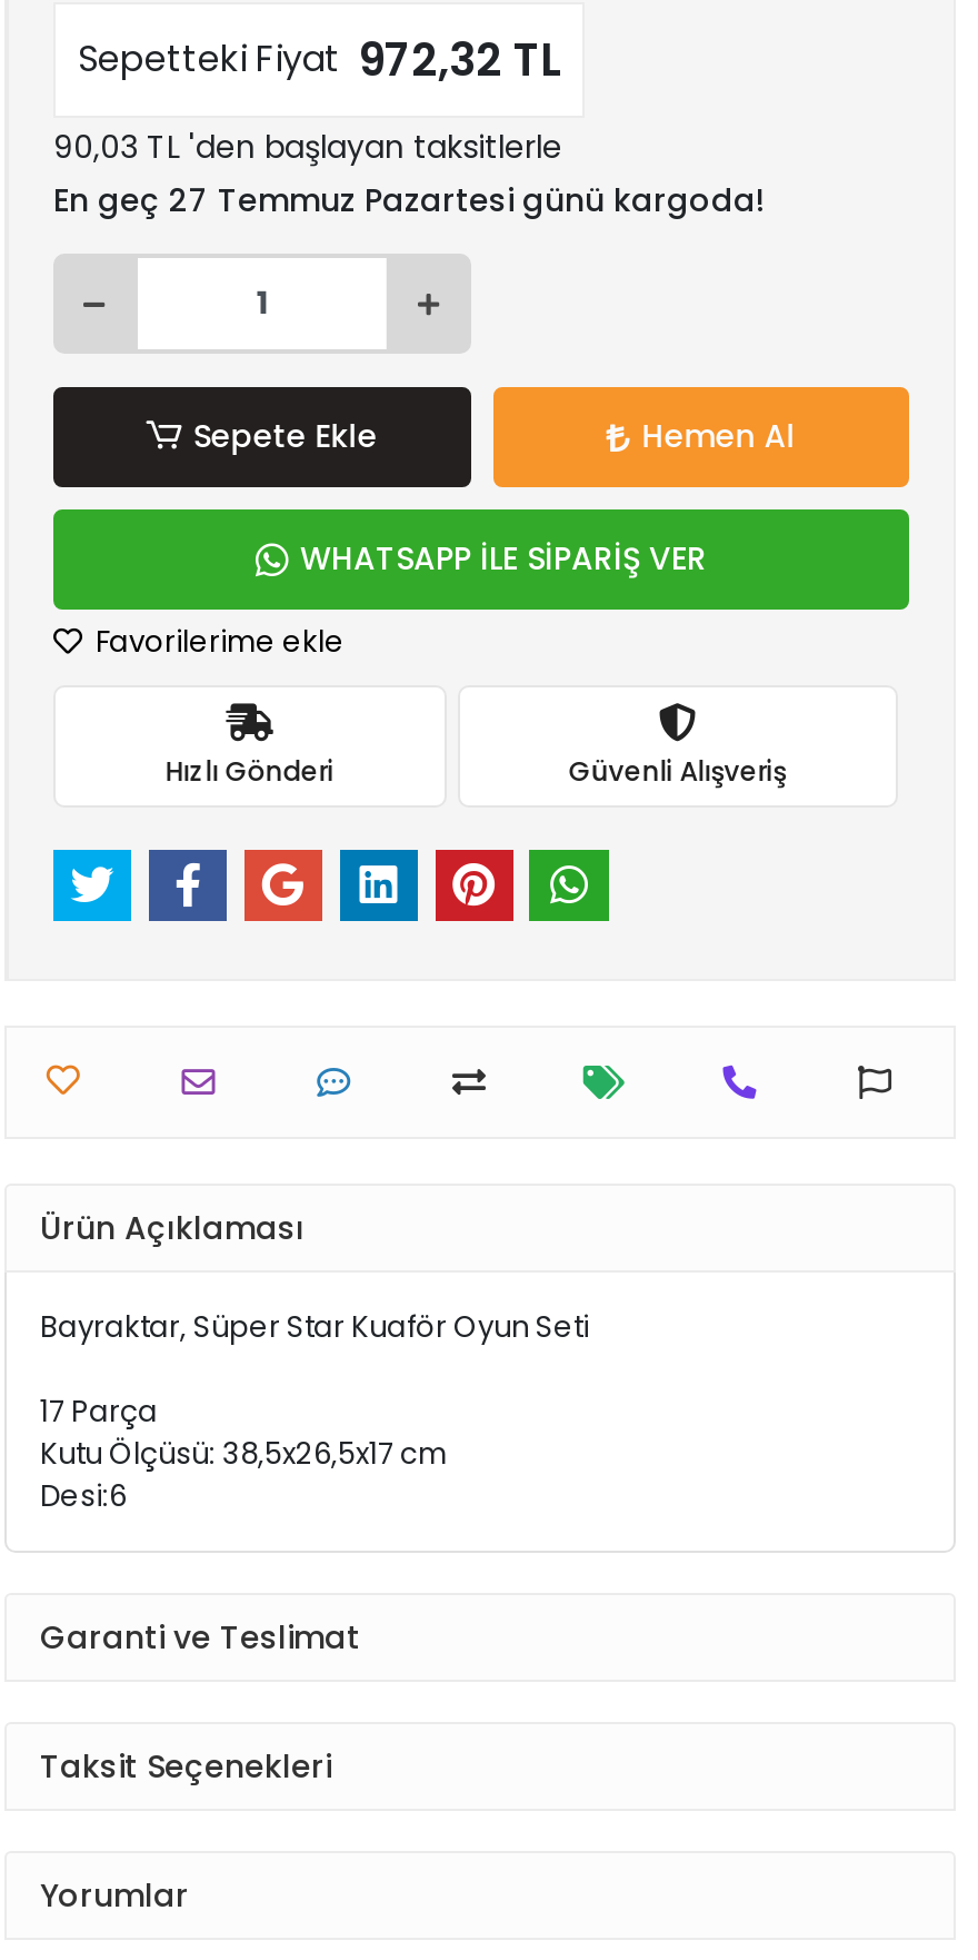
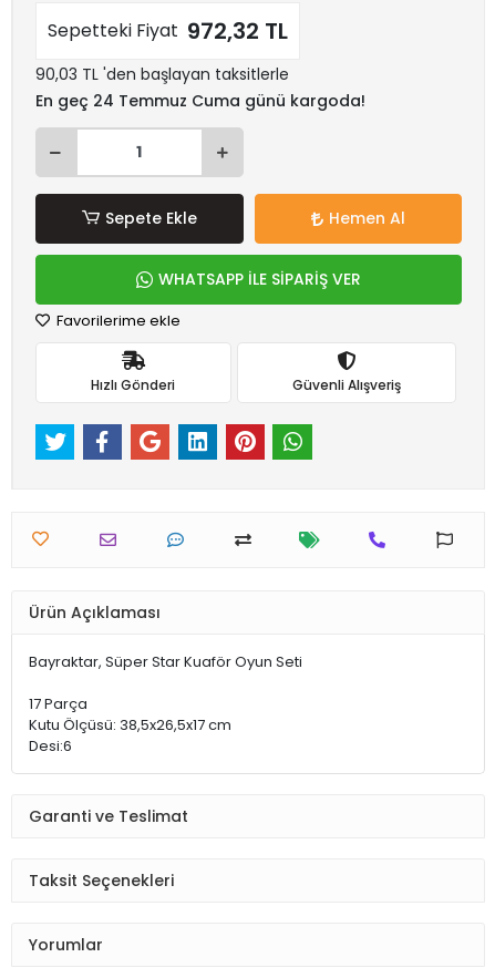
[53,178,765,222] En geç 27 Temmuz Pazartesi günü kargoda! -> [35,90,365,112] En geç 24 Temmuz Cuma günü kargoda!

